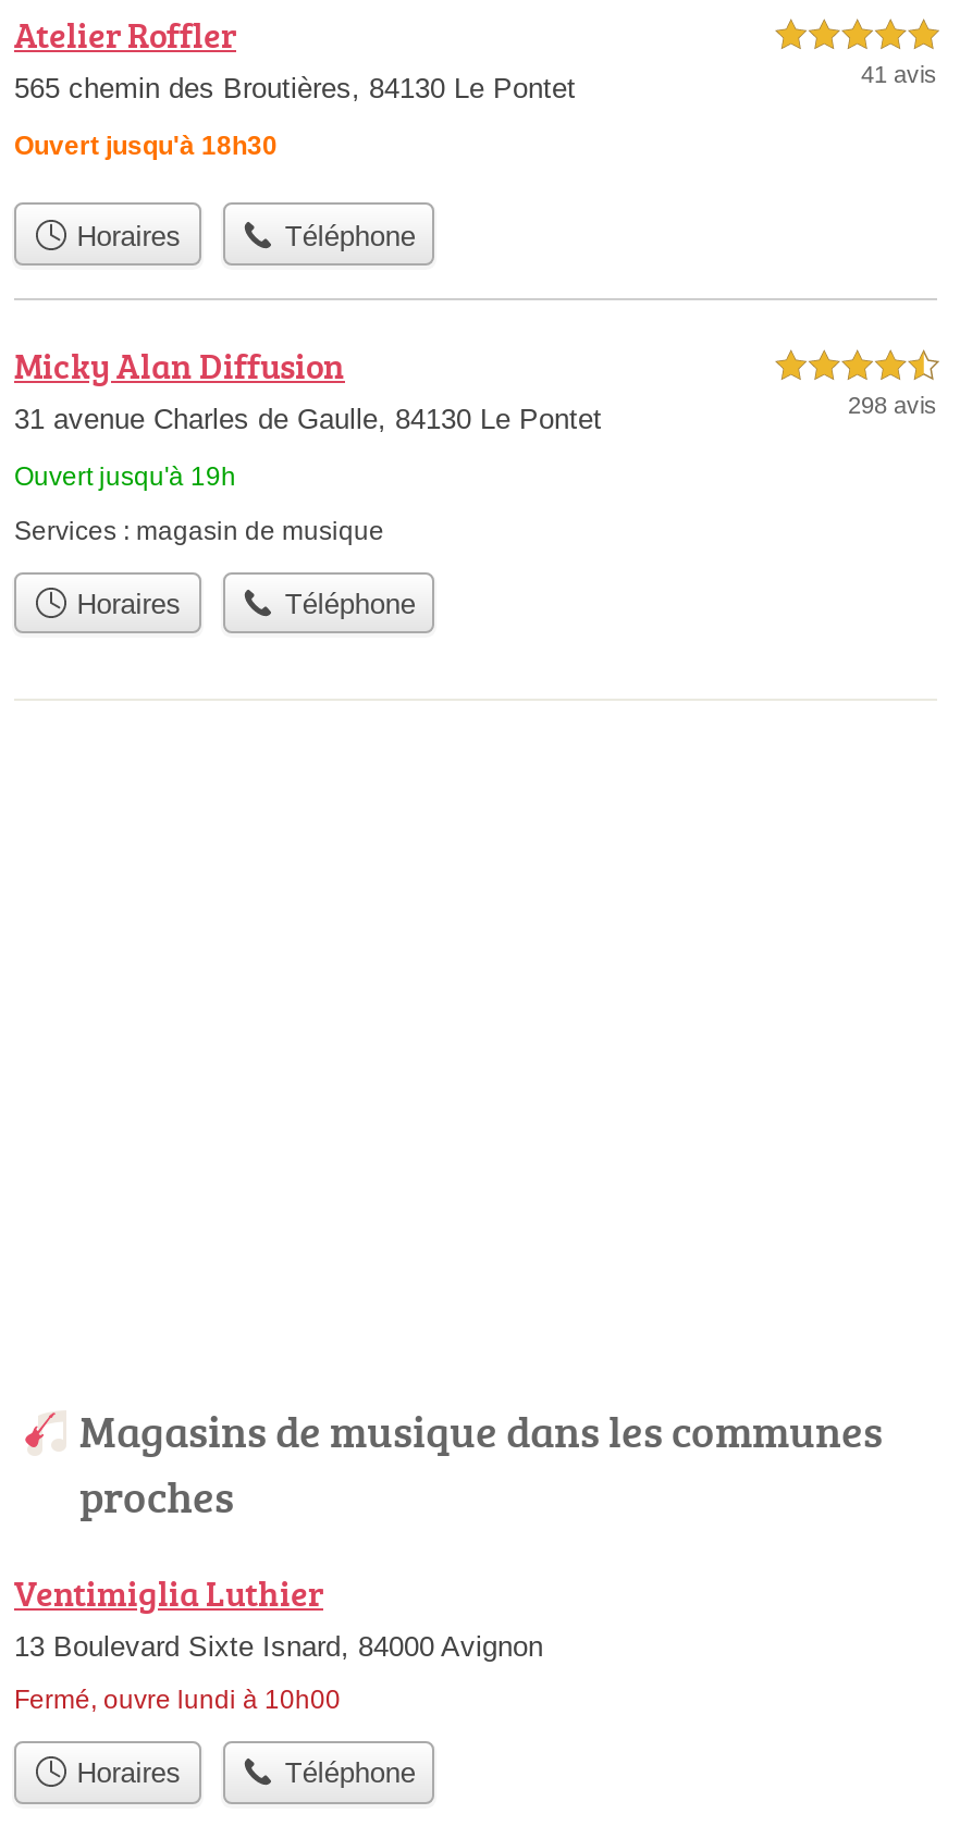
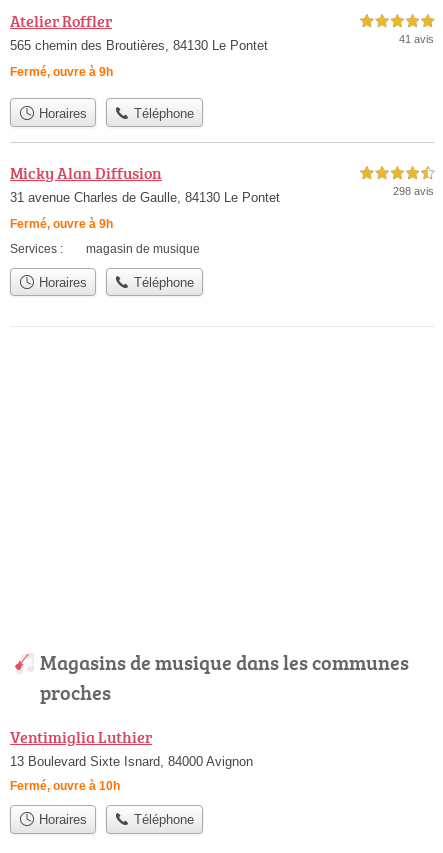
[14,131,278,162] Ouvert jusqu'à 18h30 -> [10,65,113,79] Fermé, ouvre à 9h
[14,461,236,491] Ouvert jusqu'à 19h -> [10,217,113,231] Fermé, ouvre à 9h
[14,1685,341,1715] Fermé, ouvre lundi à 10h00 -> [10,779,120,793] Fermé, ouvre à 10h

